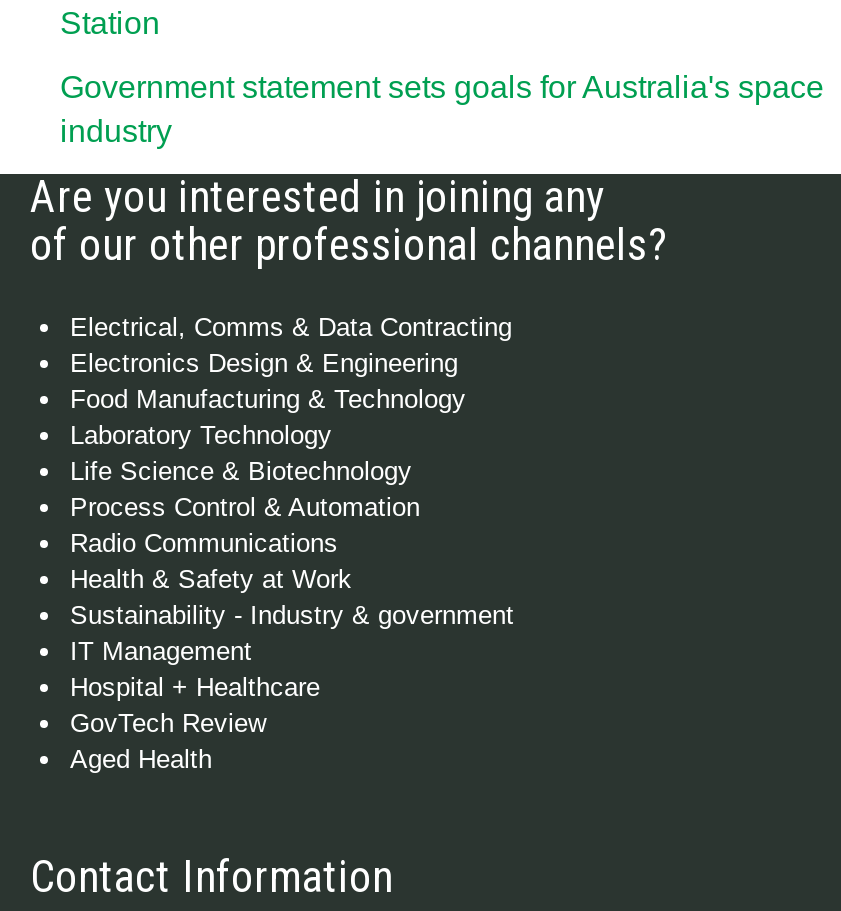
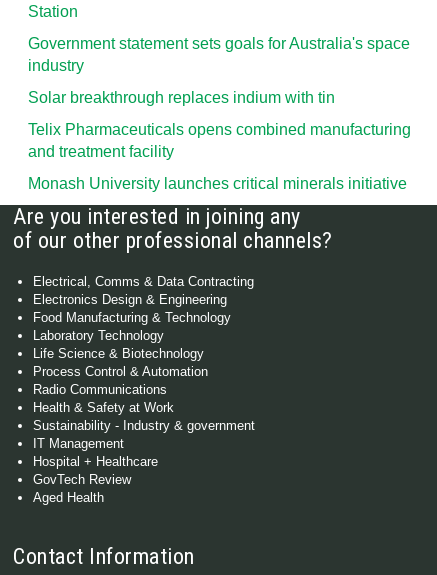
none -> [28,89,411,192] Solar breakthrough replaces indium with tin | Telix Pharmaceuticals opens combined manufacturing | and treatment facility | Monash University launches critical minerals initiative

